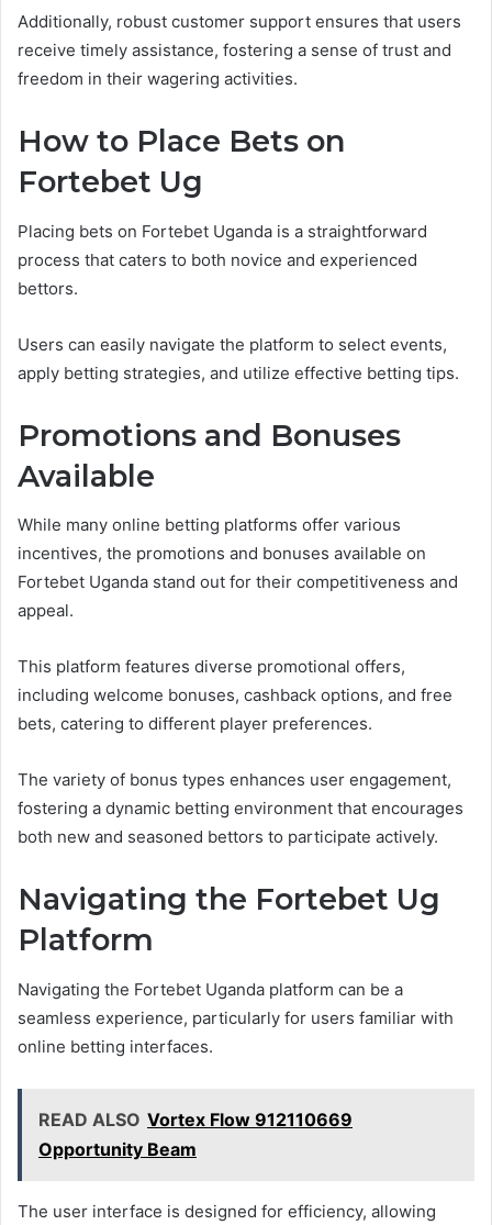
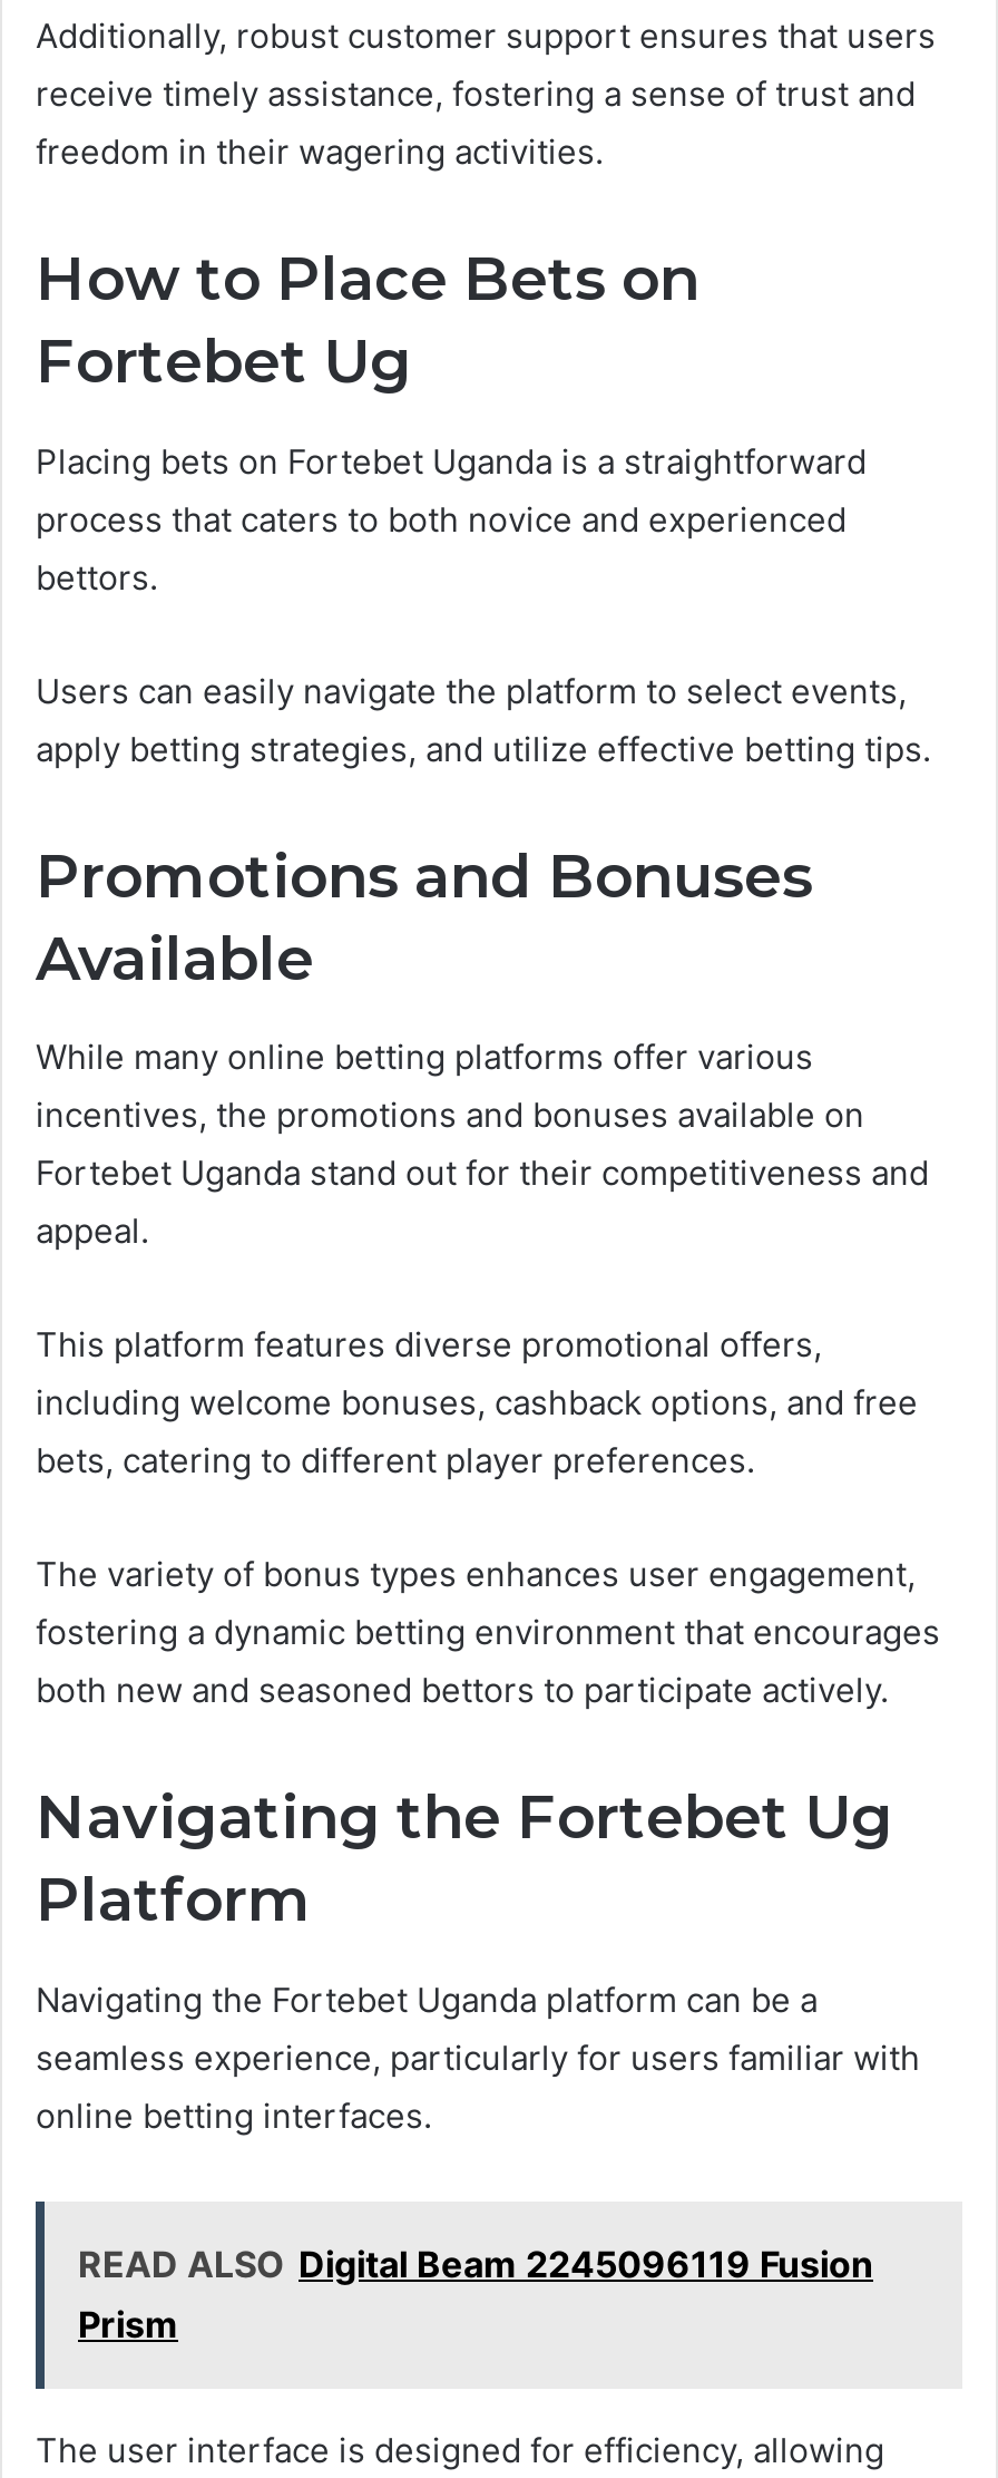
[38,1108,353,1160] READ ALSO Vortex Flow 912110669 | Opportunity Beam -> [78,2241,873,2346] READ ALSO Digital Beam 2245096119 Fusion | Prism

